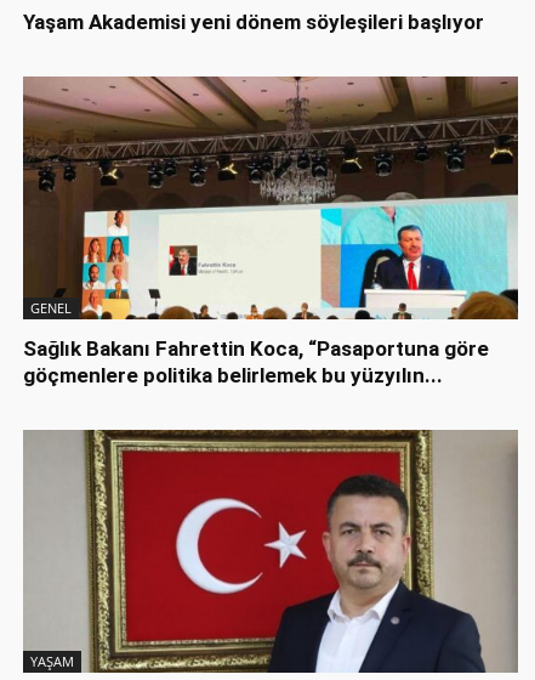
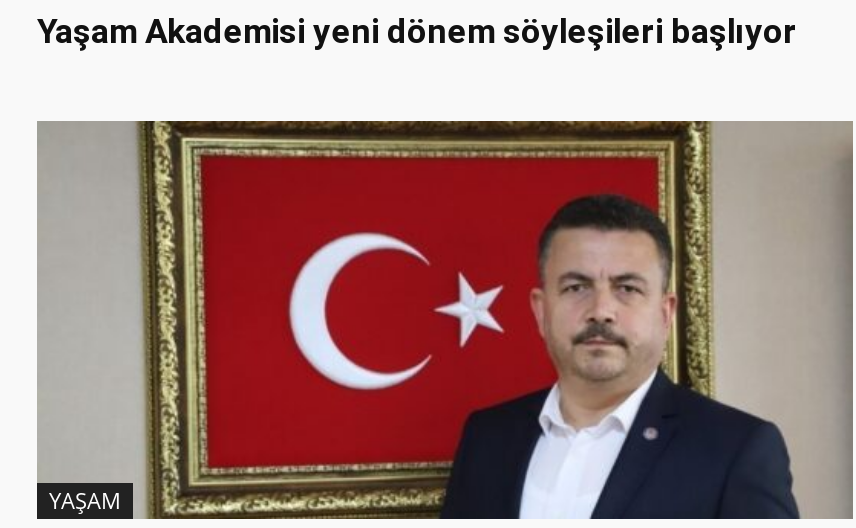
[23,75,519,387] [image] | GENEL | Sağlık Bakanı Fahrettin Koca, “Pasaportuna göre | göçmenlere politika belirlemek bu yüzyılın... -> none

